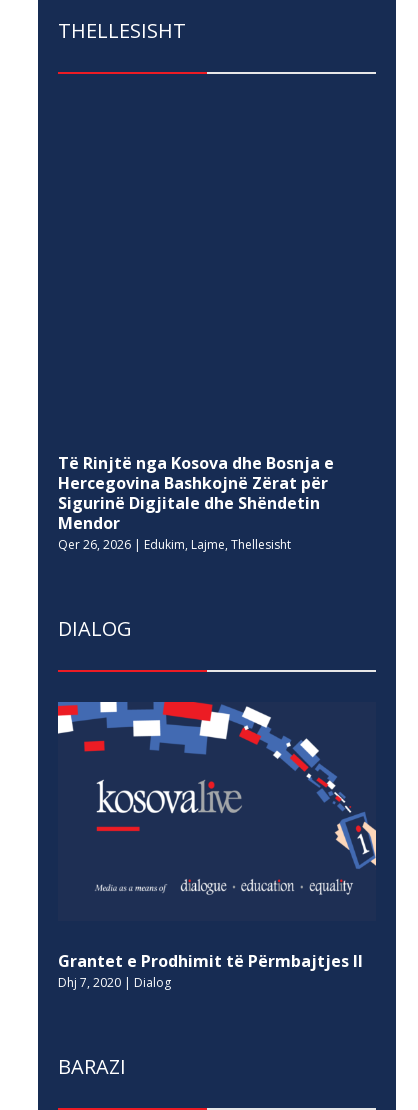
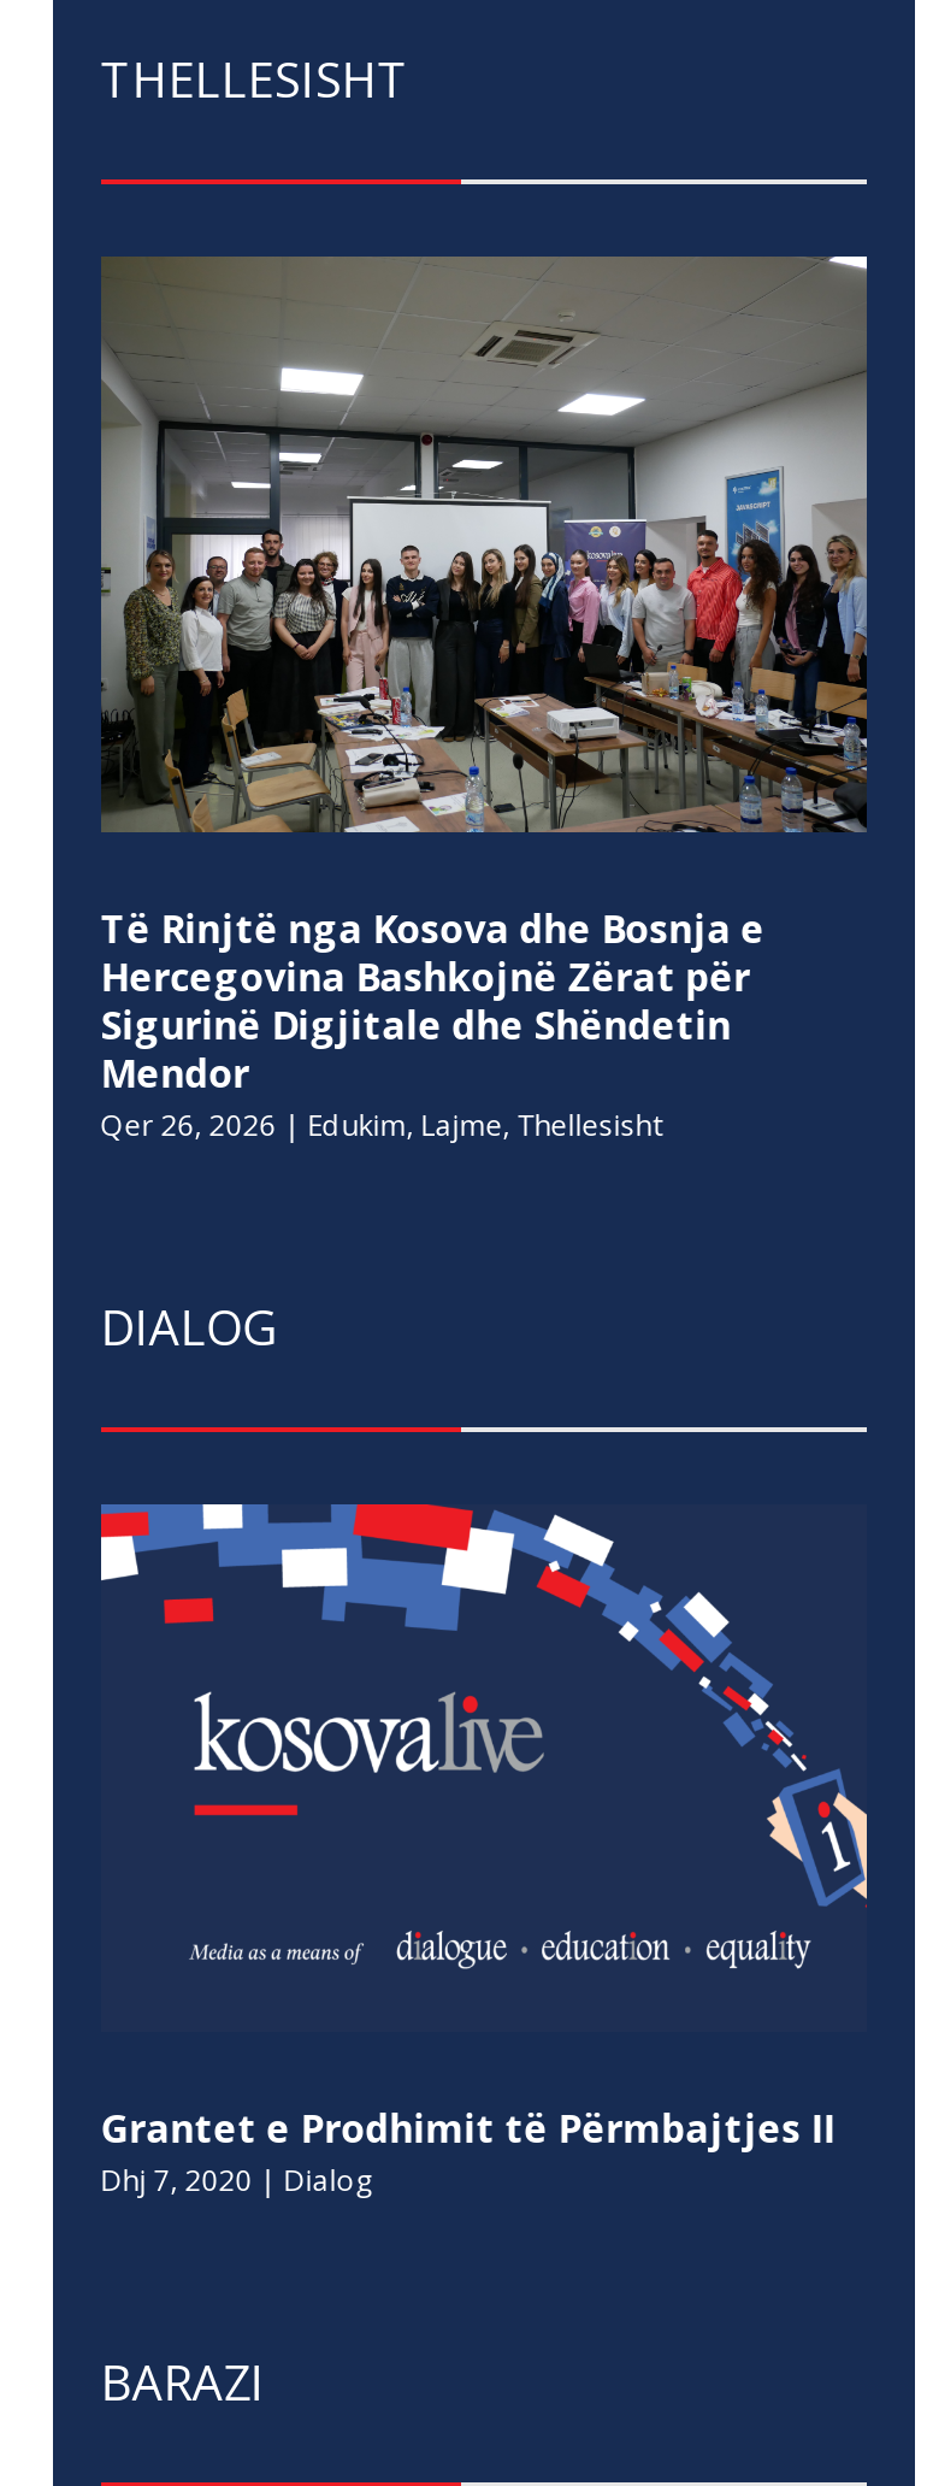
none -> [99,253,869,836] [image]

